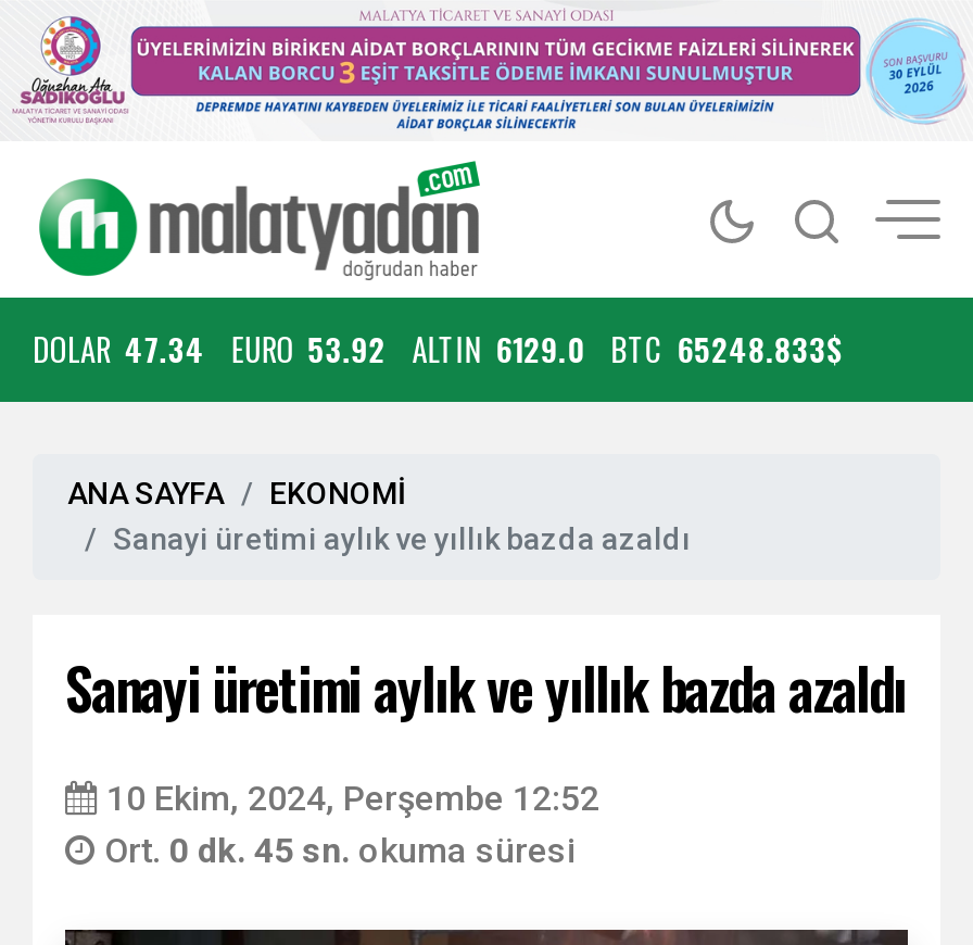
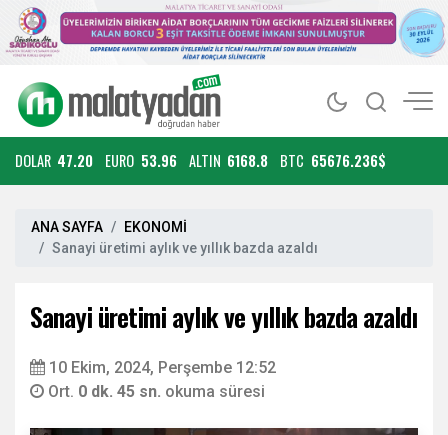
[33,326,844,372] DOLAR 47.34 EURO 53.92 ALTIN 6129.0 BTC 65248.833$ -> [15,150,386,171] DOLAR 47.20 EURO 53.96 ALTIN 6168.8 BTC 65676.236$

